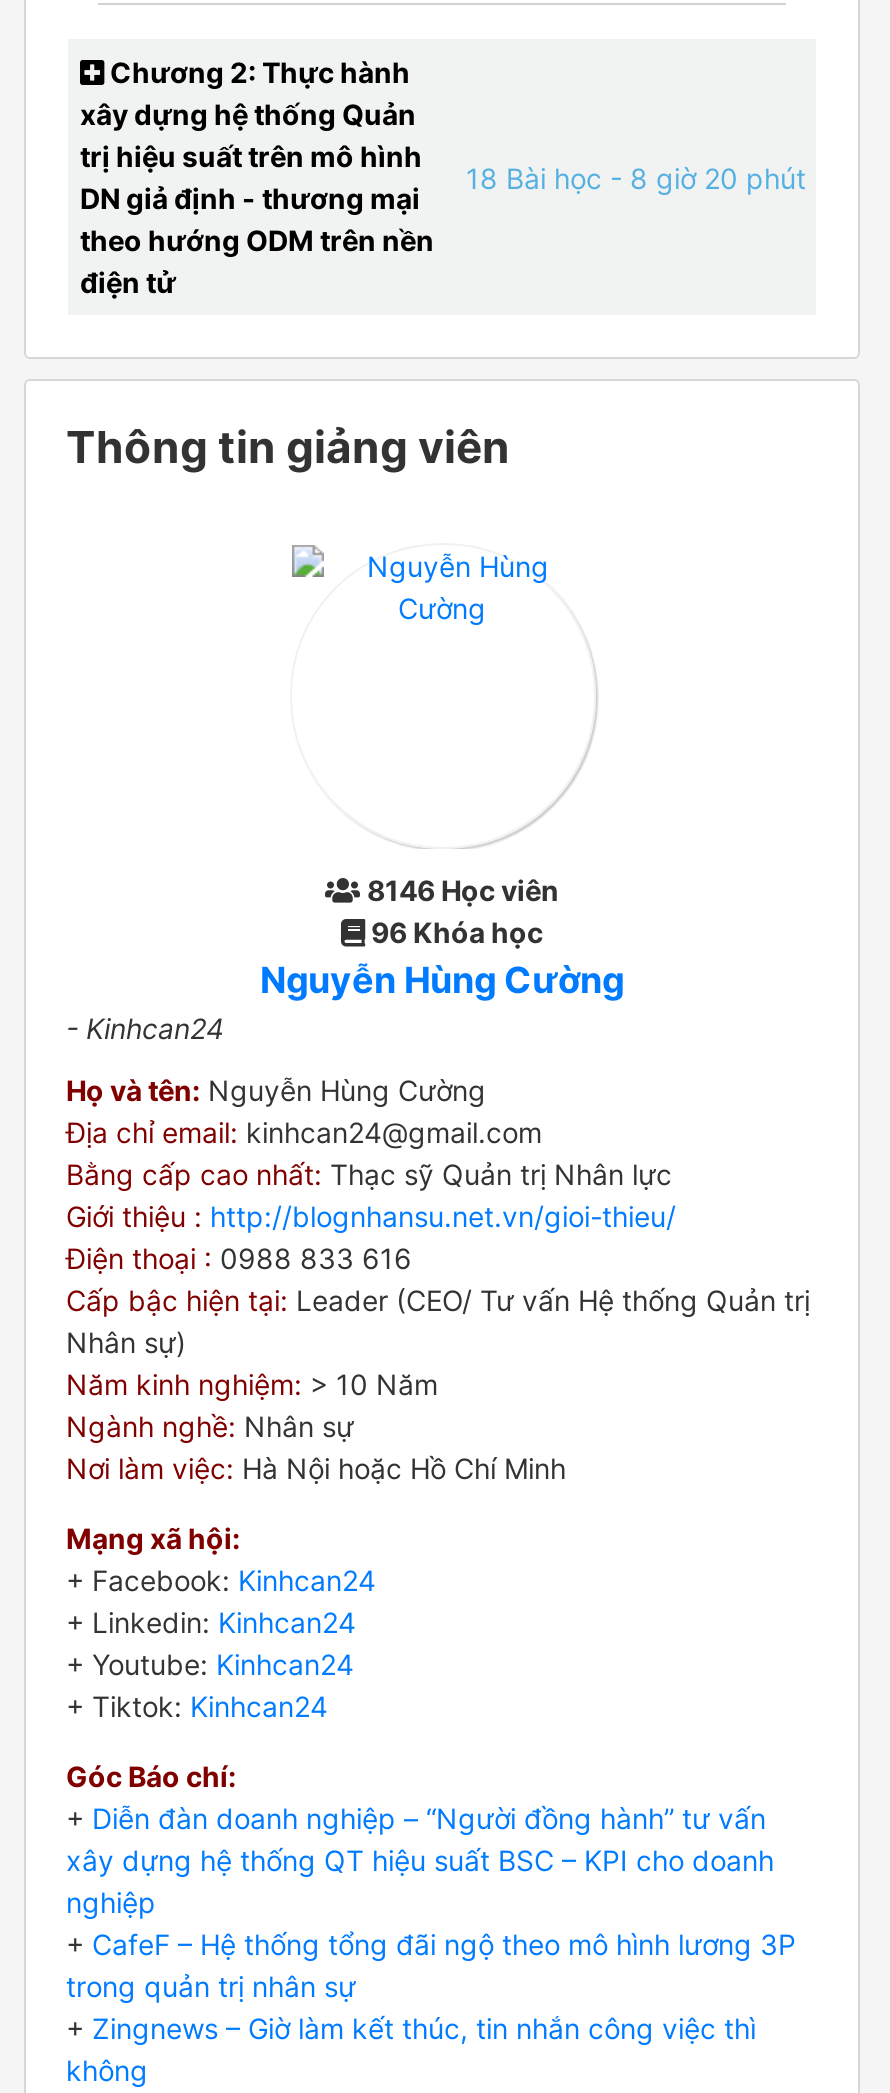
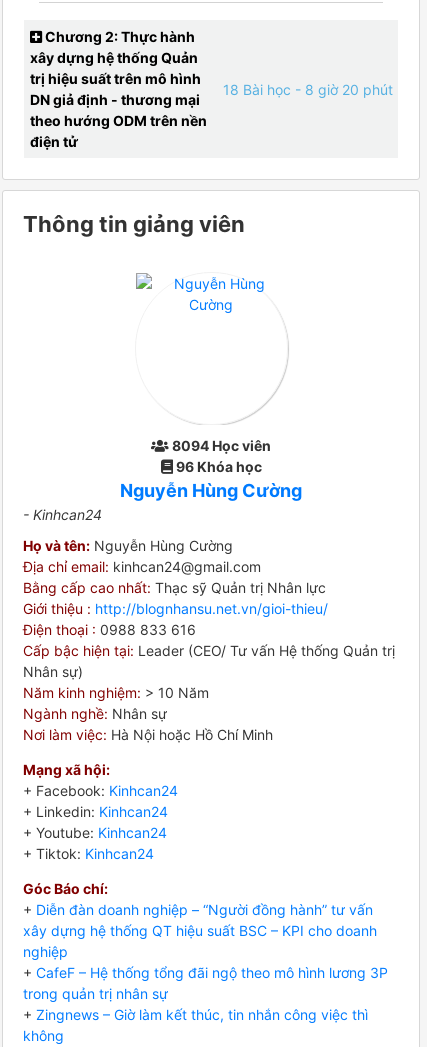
[361,874,559,908] 8146 Học viên -> [169,437,271,454] 8094 Học viên

